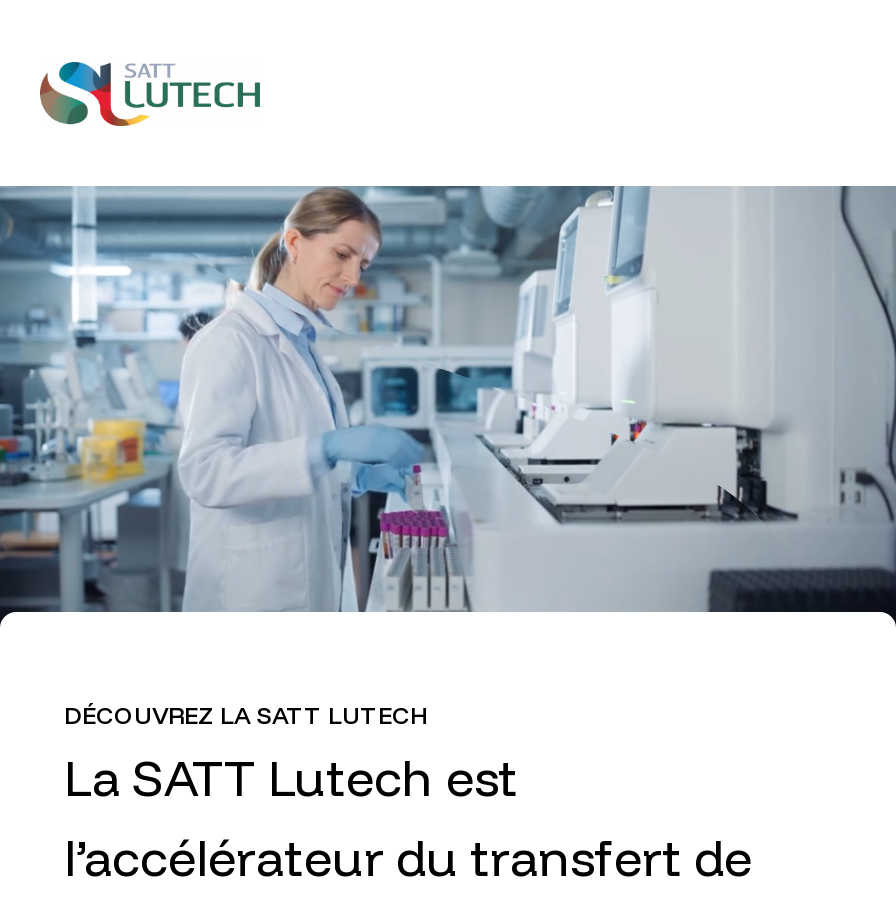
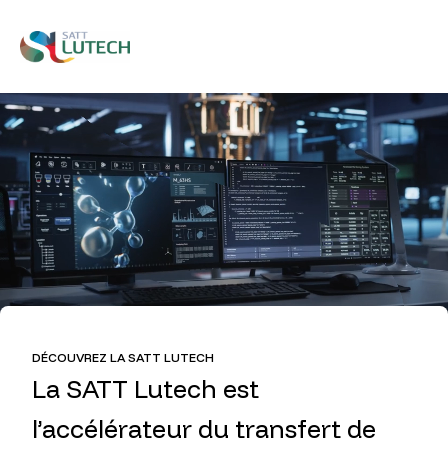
[6,184,890,614] [image] -> [3,92,445,307] [image]

